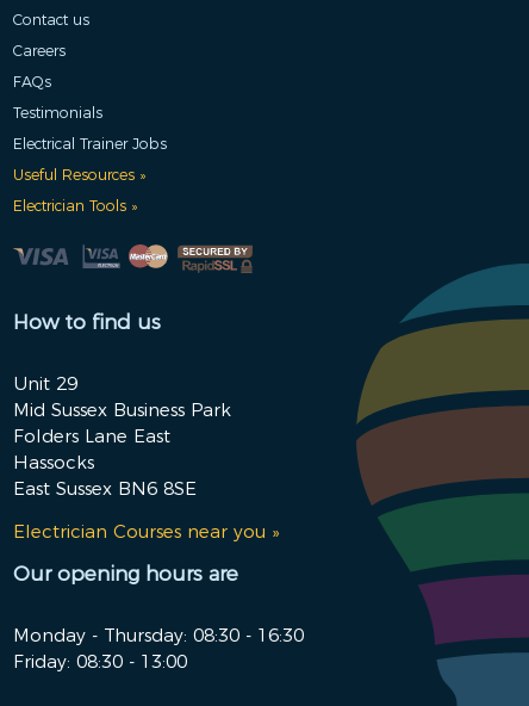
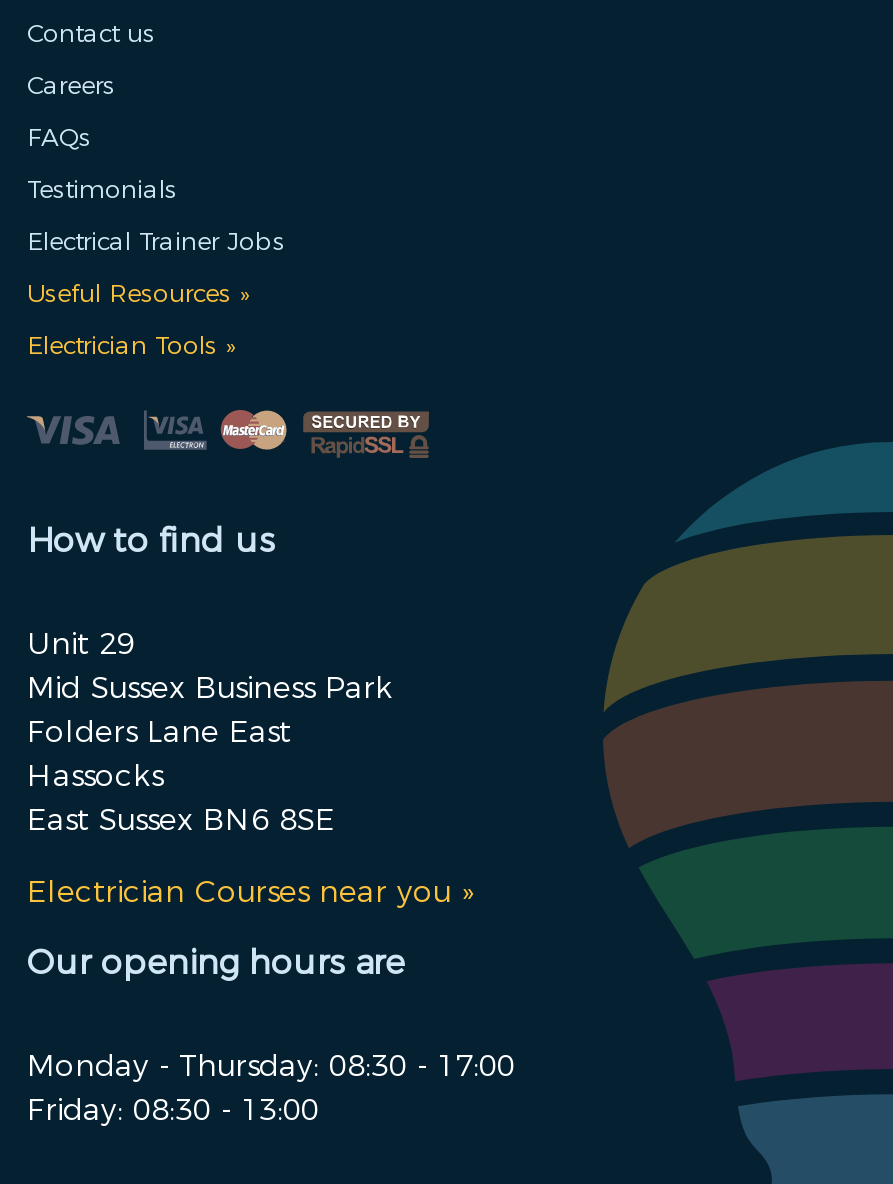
[13,624,304,646] Monday - Thursday: 08:30 - 16:30 -> [27,1046,515,1084] Monday - Thursday: 08:30 - 17:00

